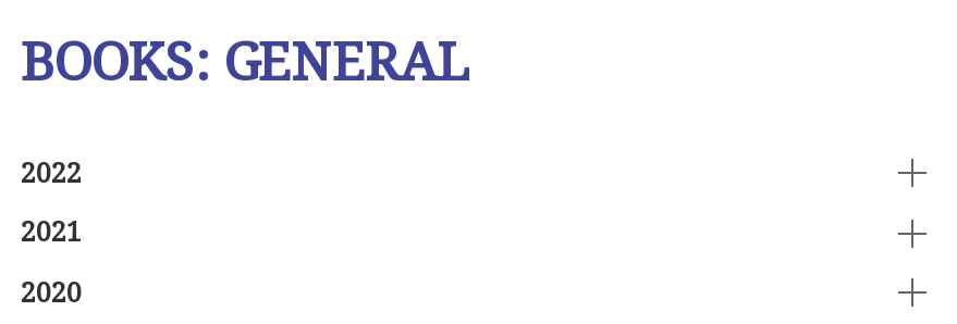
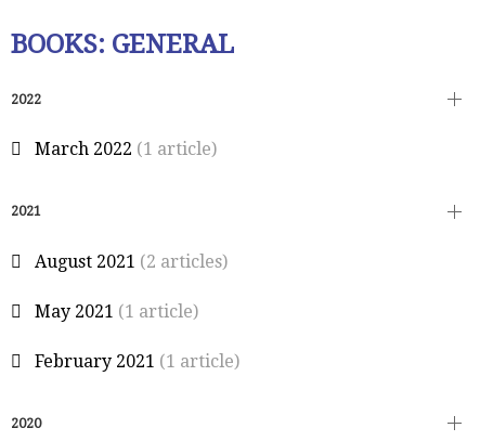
none -> [30,139,217,159] March 2022 (1 article)
none -> [30,251,239,371] August 2021 (2 articles) | May 2021 (1 article) | February 2021 (1 article)

